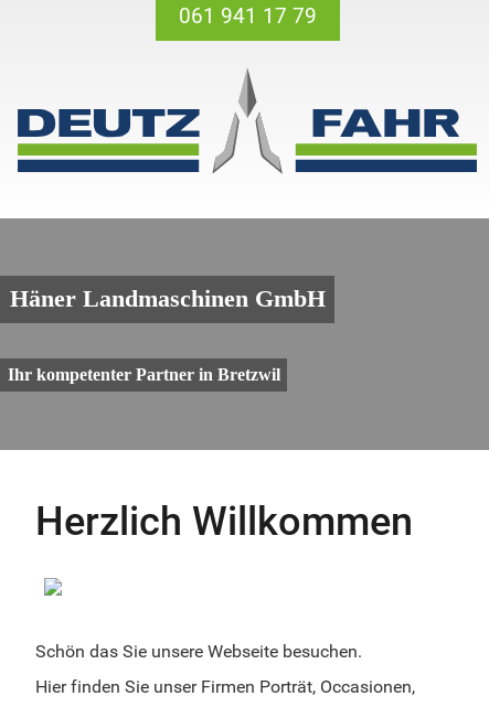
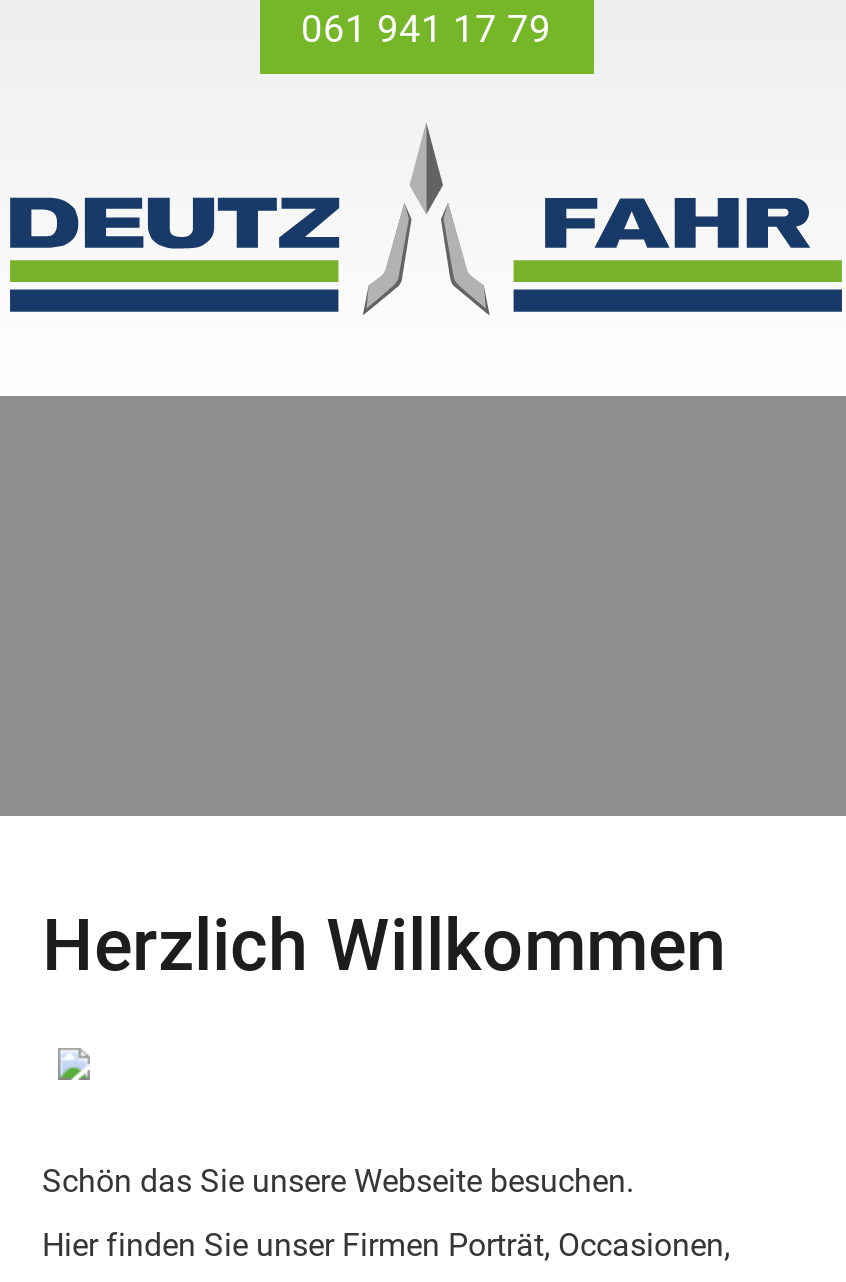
[7,286,325,385] Häner Landmaschinen GmbH | Ihr kompetenter Partner in Bretzwil -> none

